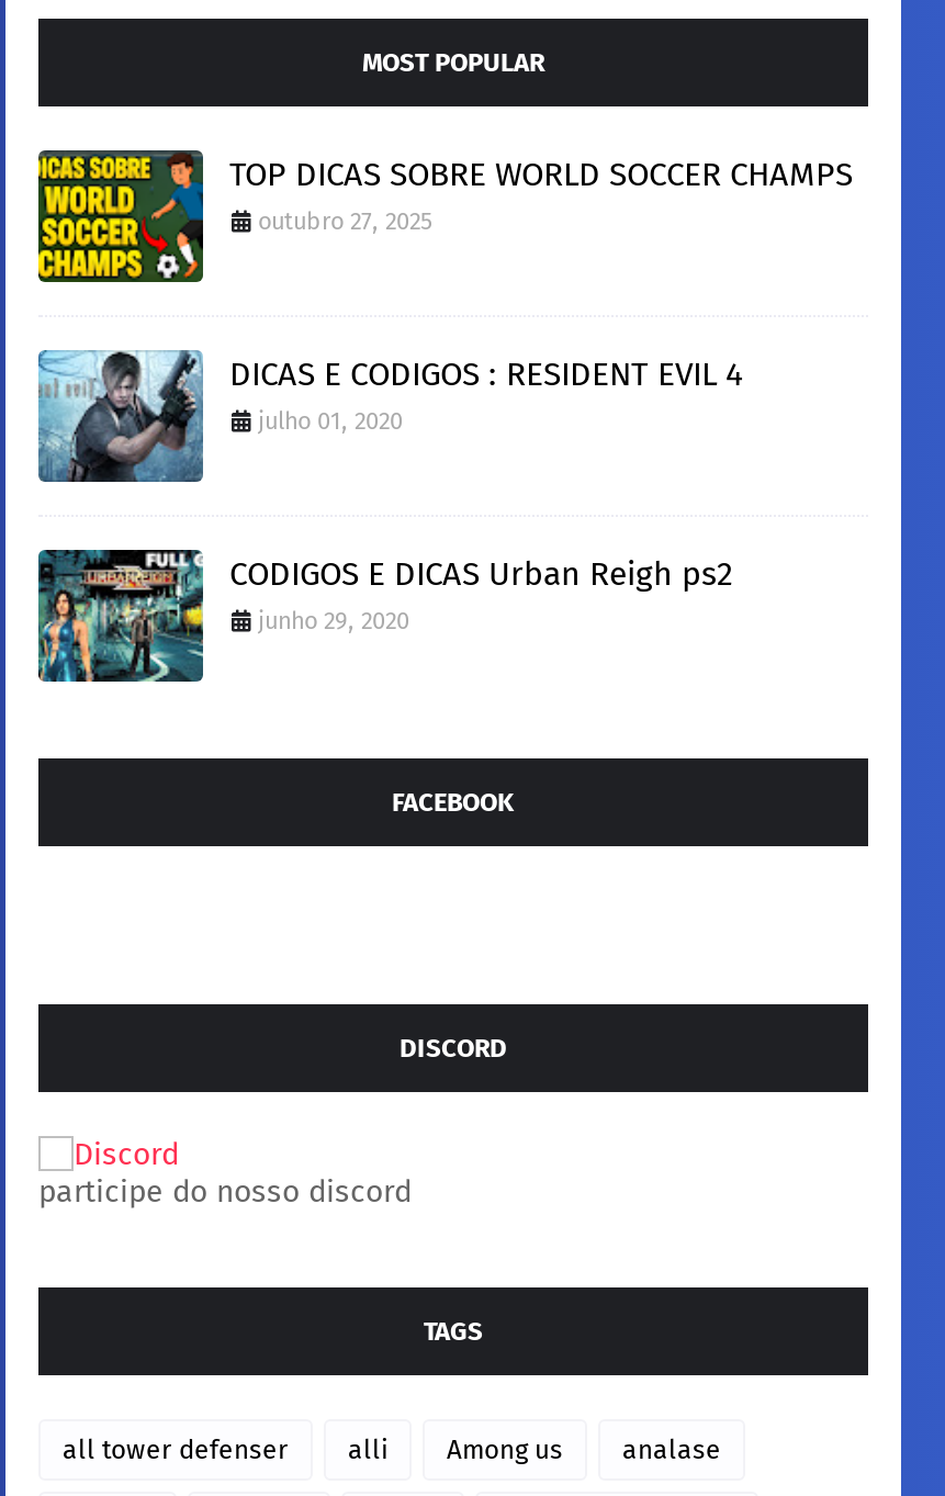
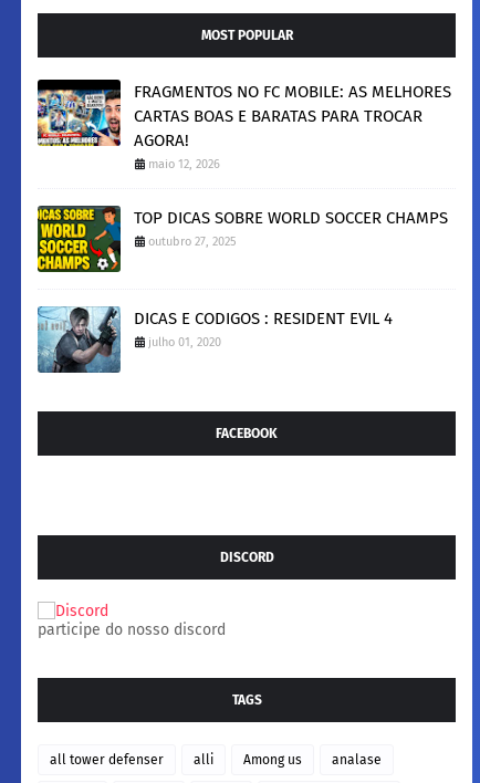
none -> [36,80,451,171] [image] | FRAGMENTOS NO FC MOBILE: AS MELHORES | CARTAS BOAS E BARATAS PARA TROCAR | AGORA! | maio 12, 2026
moved [36,150,853,435] -> [36,206,448,349]: [image] | TOP DICAS SOBRE WORLD SOCCER CHAMPS | outubro 27, 2025 | DICAS E CODIGOS : RESIDENT EVIL 4 | julho 01, 2020
[38,548,732,684] [image] | CODIGOS E DICAS Urban Reigh ps2 | junho 29, 2020 -> none

